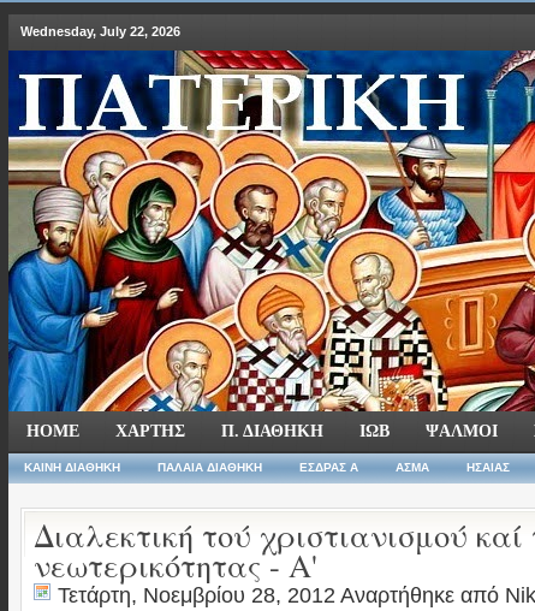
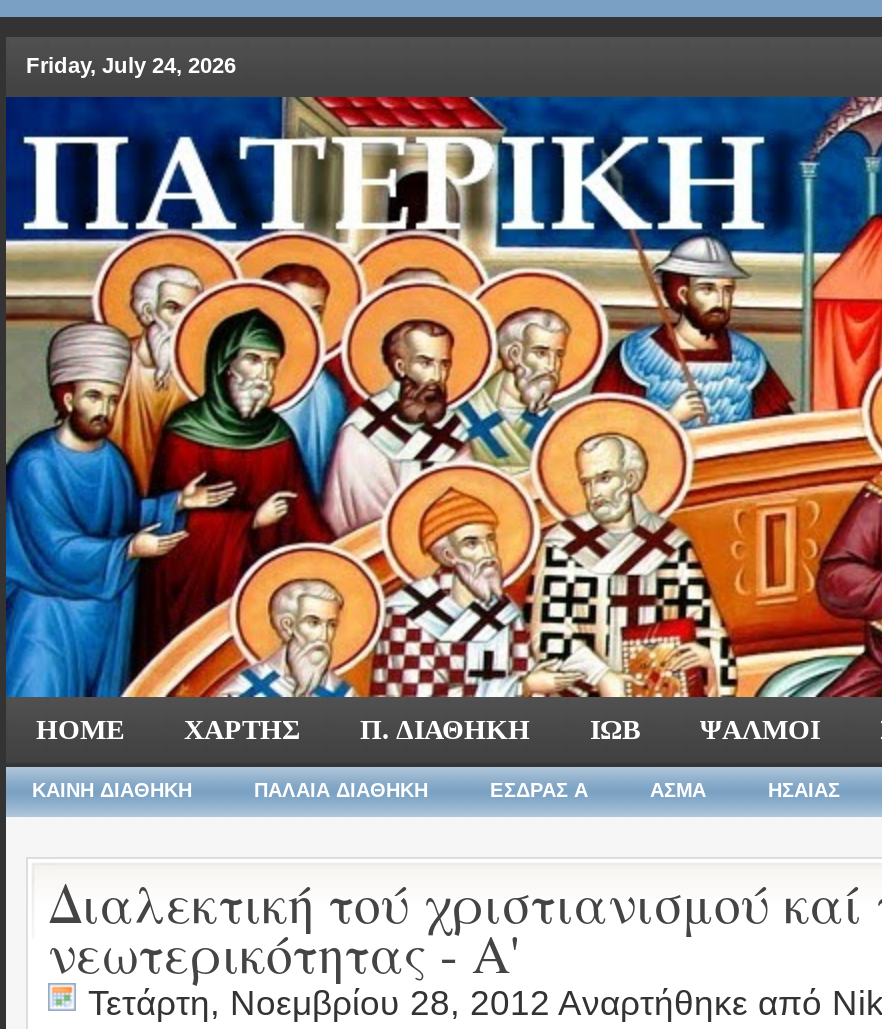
[20,24,180,38] Wednesday, July 22, 2026 -> [26,53,236,77] Friday, July 24, 2026

